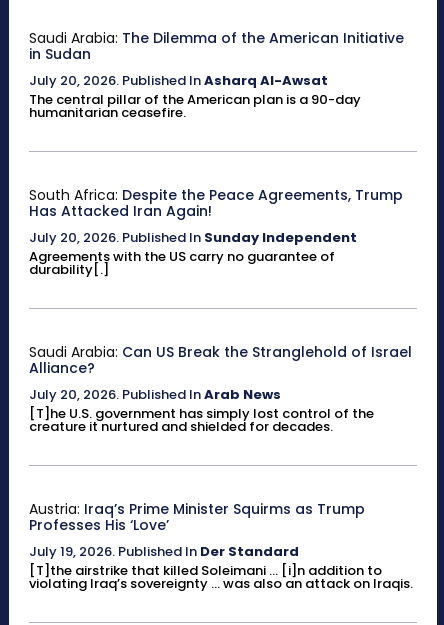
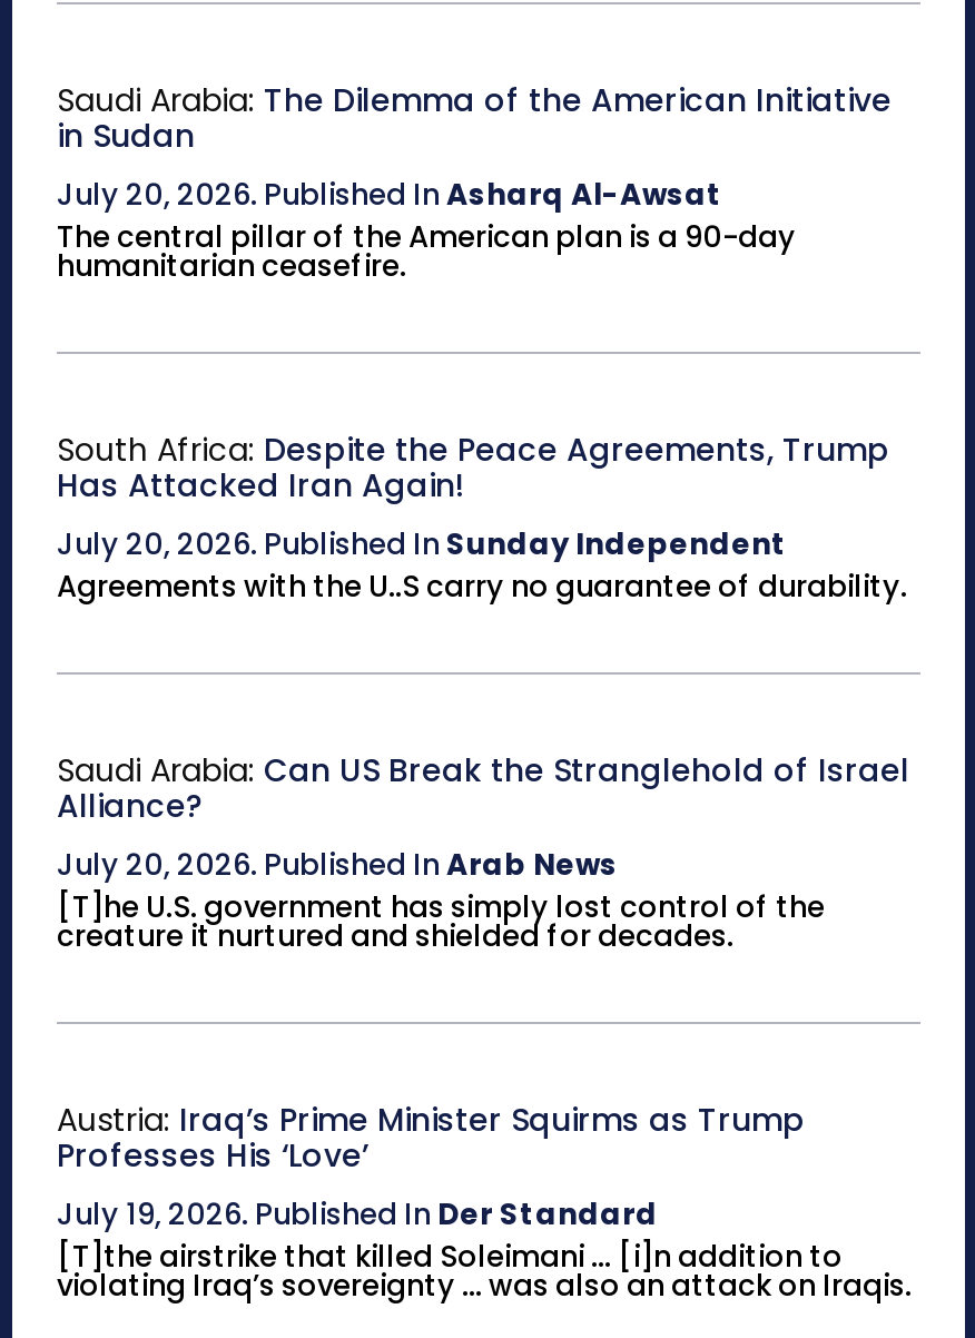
[29,247,335,279] Agreements with the US carry no guarantee of | durability[.] -> [57,565,907,608] Agreements with the U..S carry no guarantee of durability.

